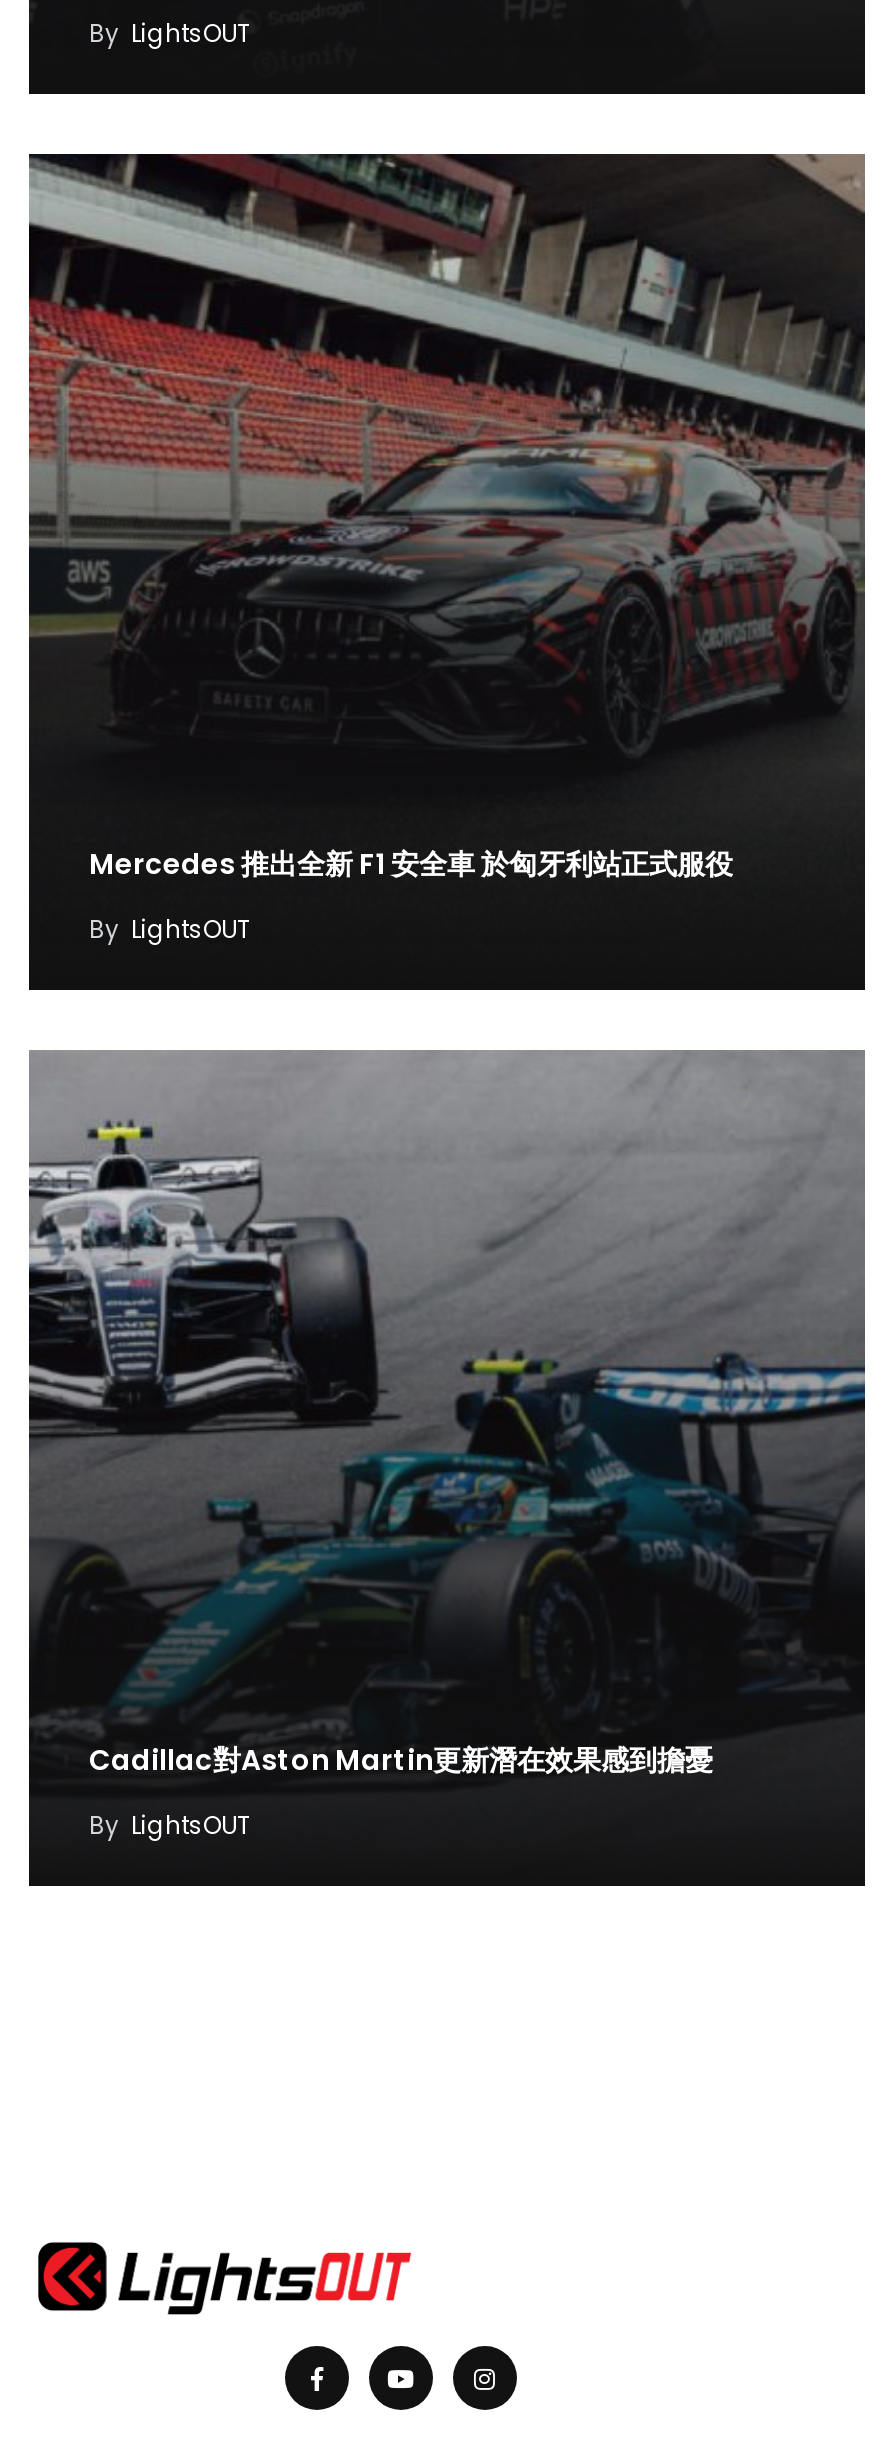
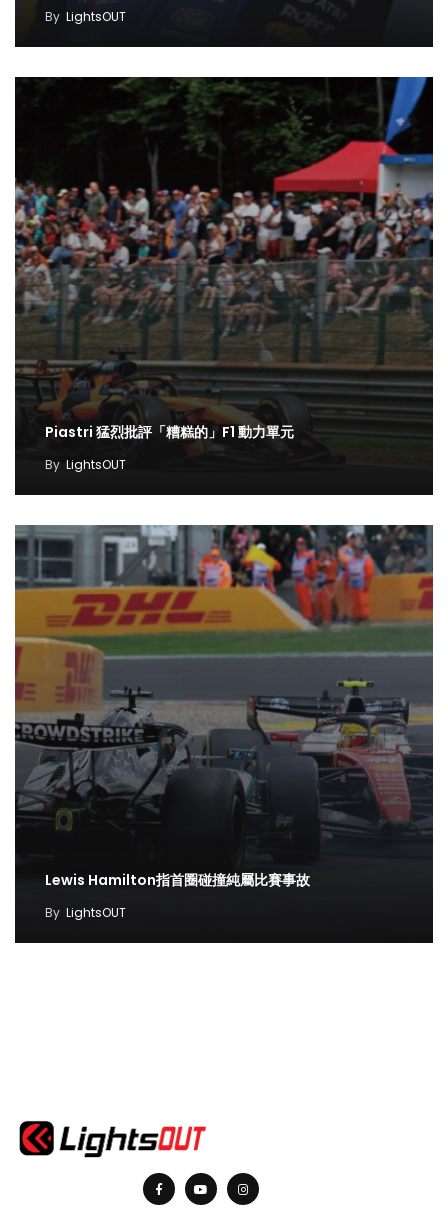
[27,152,867,883] [image] | Mercedes 推出全新 F1 安全車 於匈牙利站正式服役 -> [14,76,434,442] [image] | Piastri 猛烈批評「糟糕的」F1 動力單元
[27,1050,865,1779] [image] | Cadillac對Aston Martin更新潛在效果感到擔憂 -> [14,525,433,890] [image] | Lewis Hamilton指首圈碰撞純屬比賽事故

